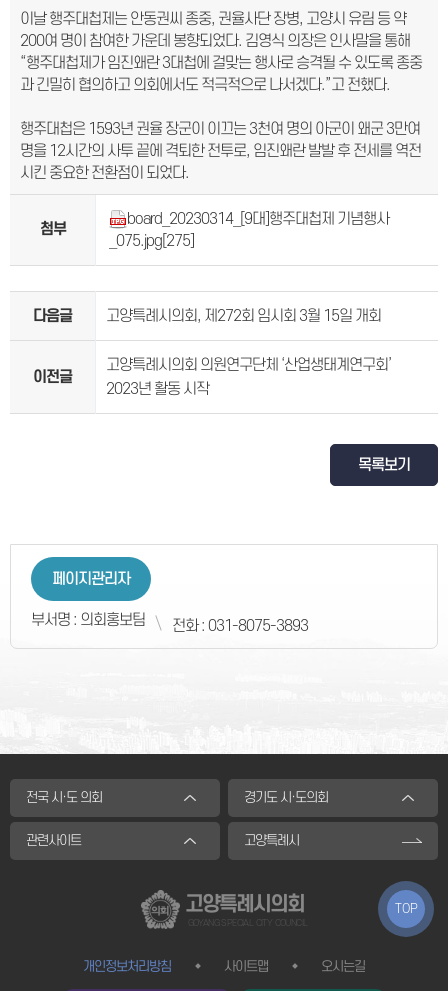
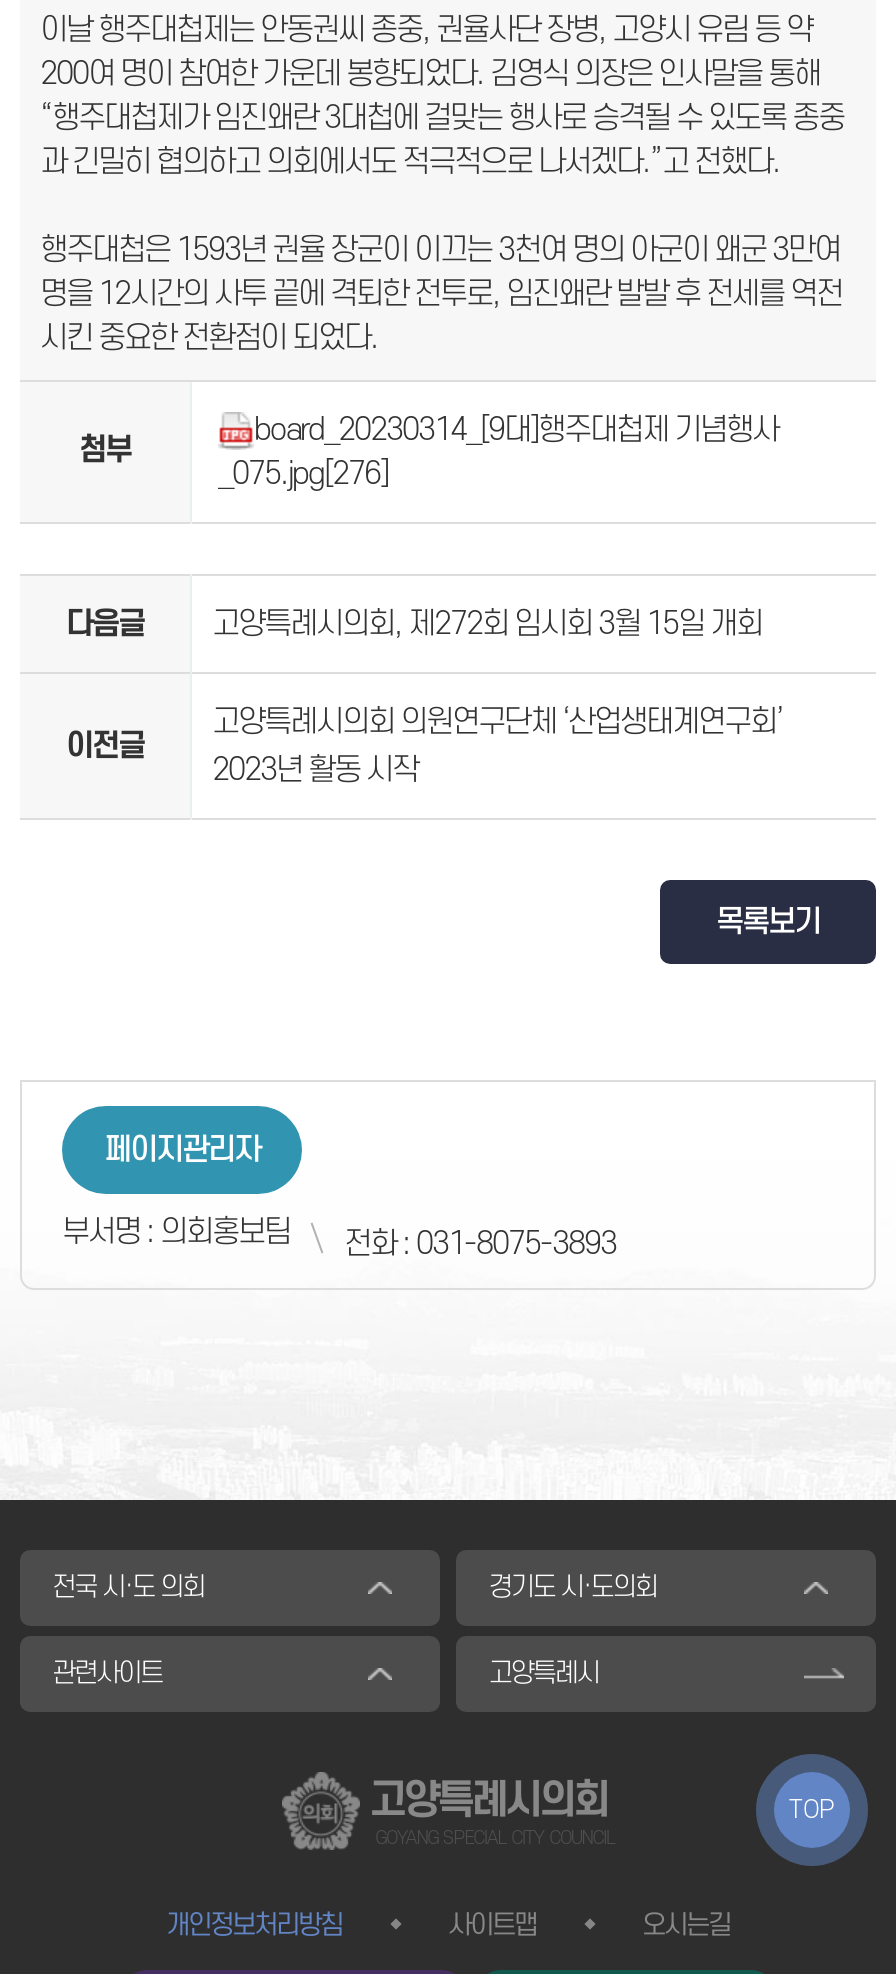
[109,232,194,250] _075.jpg[275] -> [218,456,388,492] _075.jpg[276]

